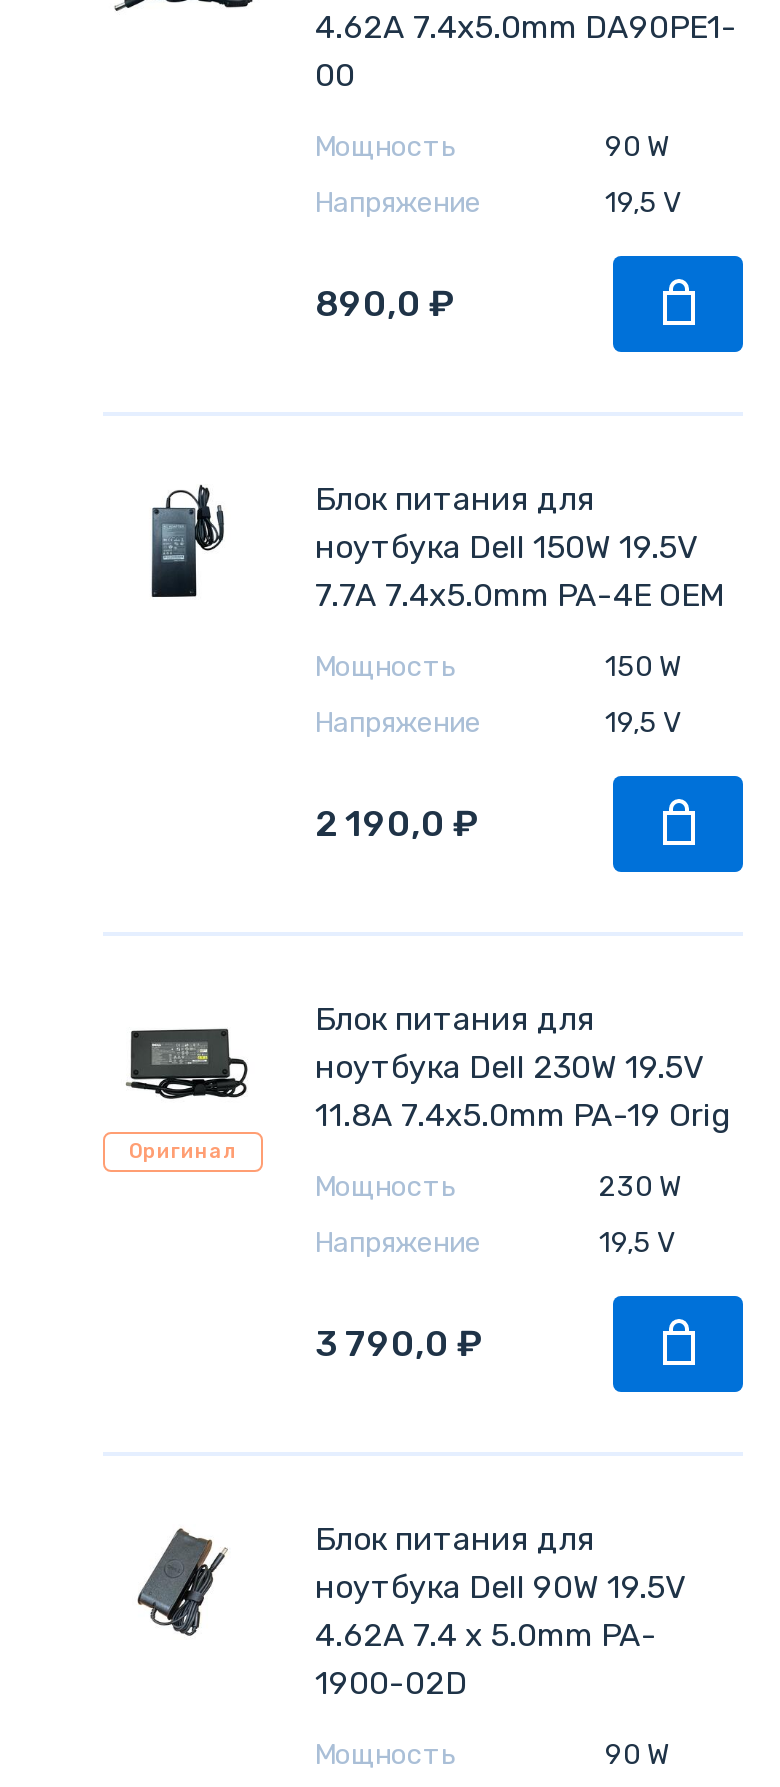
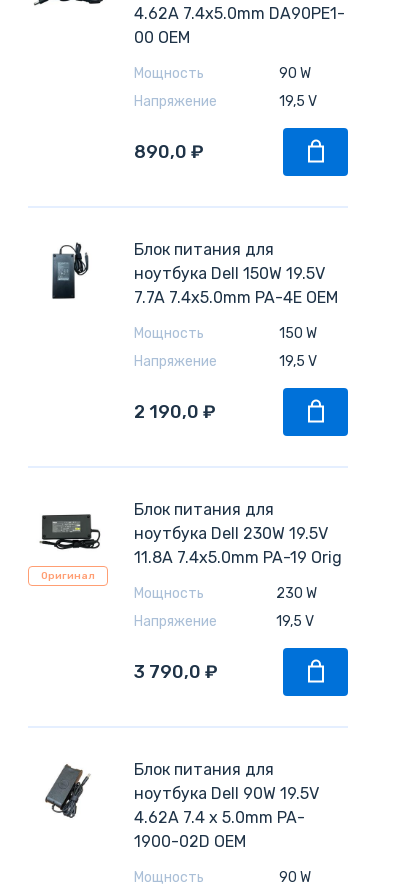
[315,56,355,94] 00 -> [134,28,190,47] 00 OEM
[315,1664,467,1702] 1900-02D -> [134,832,246,851] 1900-02D OEM

